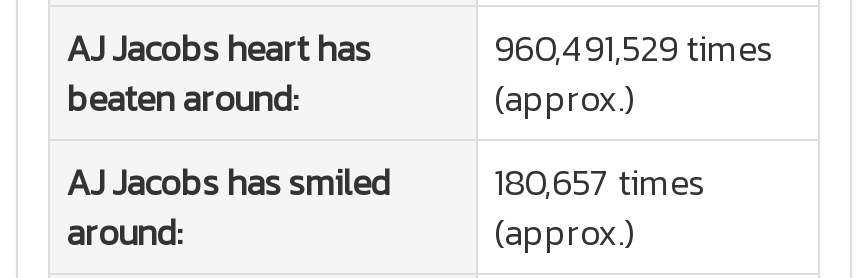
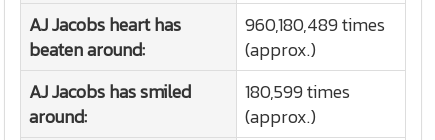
[494,21,772,75] 960,491,529 times -> [245,11,385,38] 960,180,489 times
[66,155,704,209] AJ Jacobs has smiled 180,657 times -> [29,78,350,105] AJ Jacobs has smiled 180,599 times

